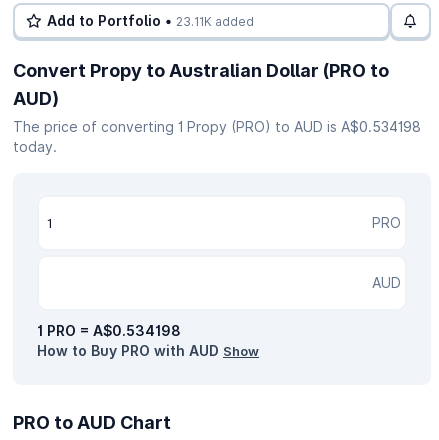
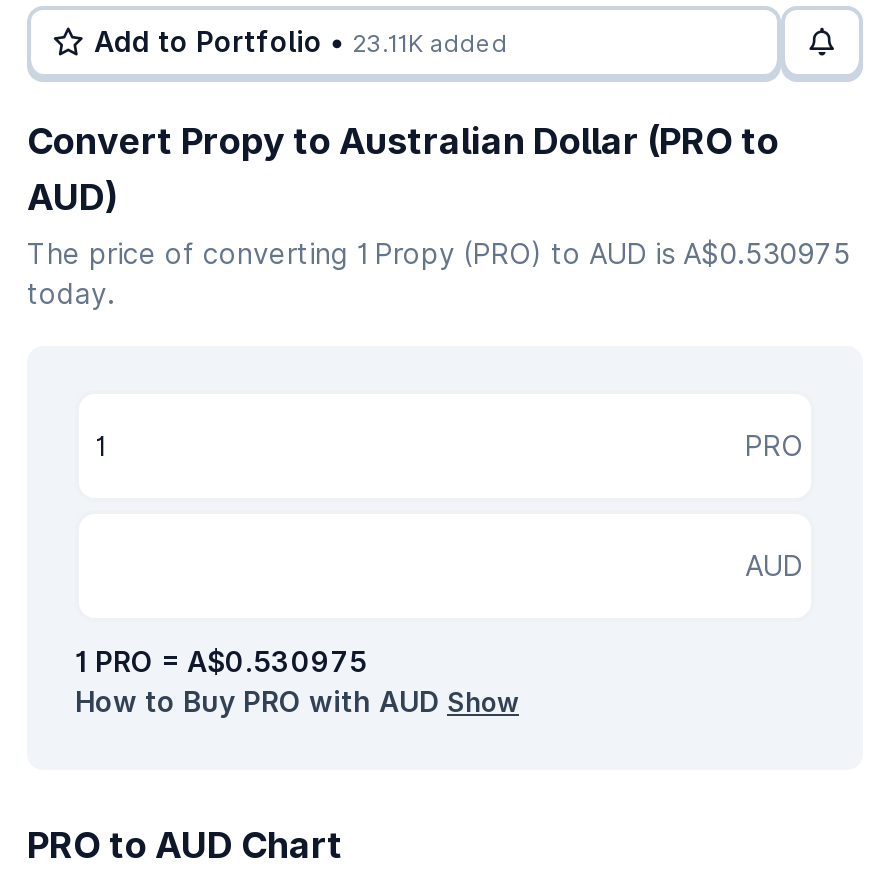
[13,118,421,135] The price of converting 1 Propy (PRO) to AUD is A$0.534198 -> [27,236,851,270] The price of converting 1 Propy (PRO) to AUD is A$0.530975
[37,322,181,339] 1 PRO = A$0.534198 -> [75,644,367,678] 1 PRO = A$0.530975

